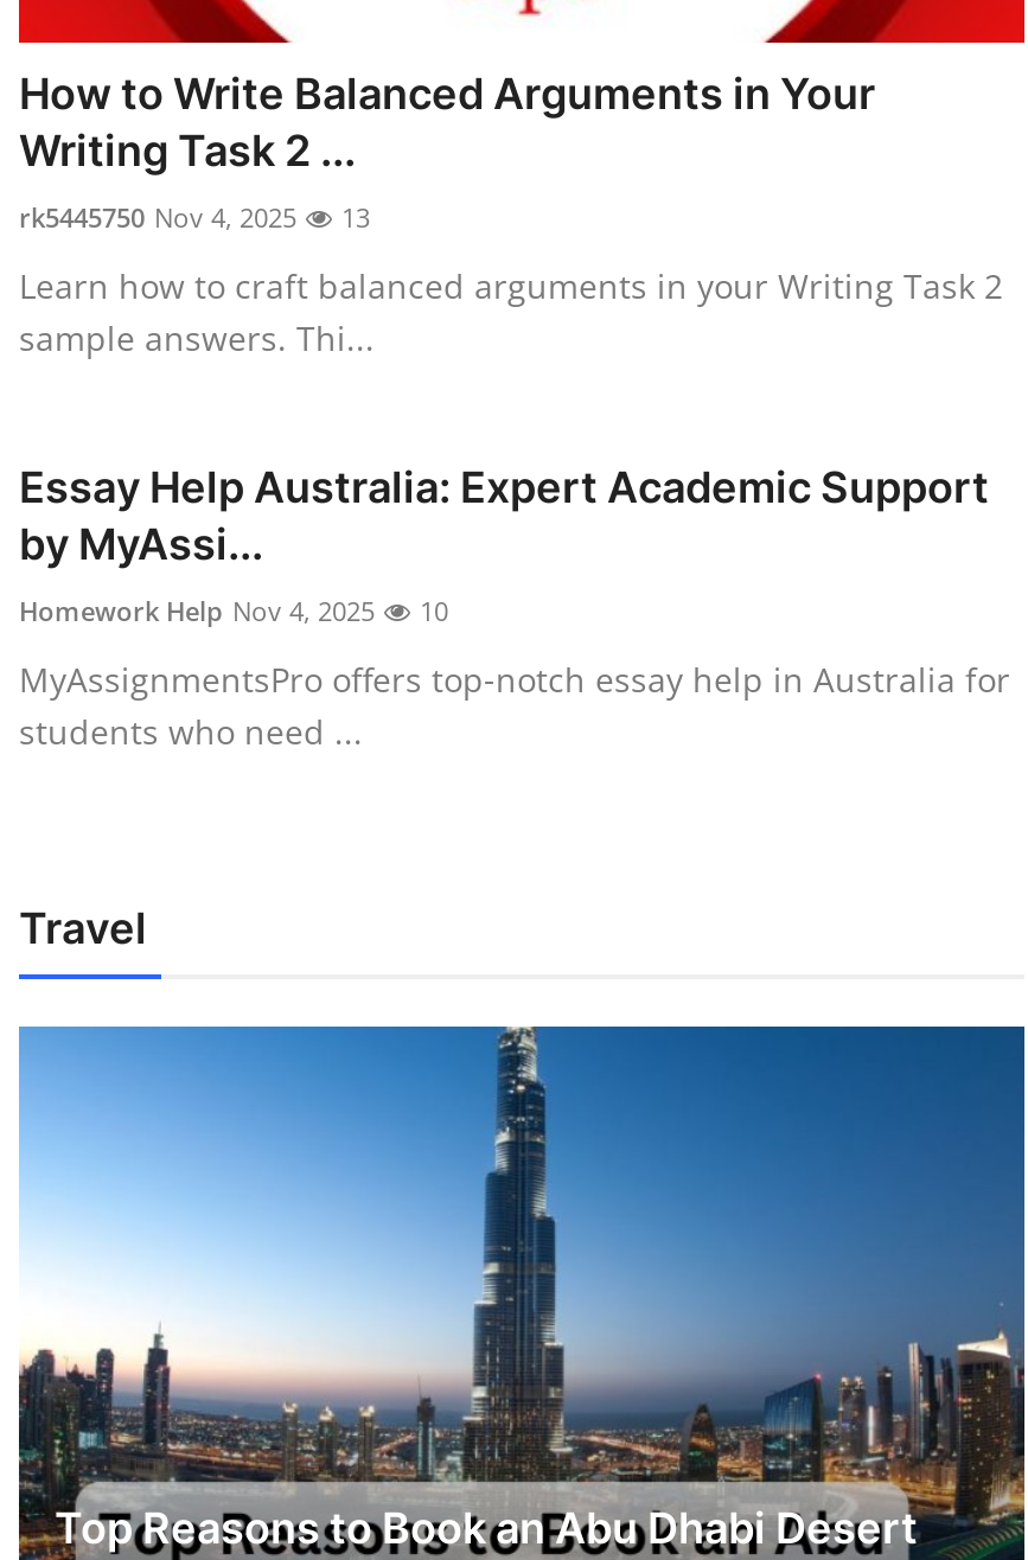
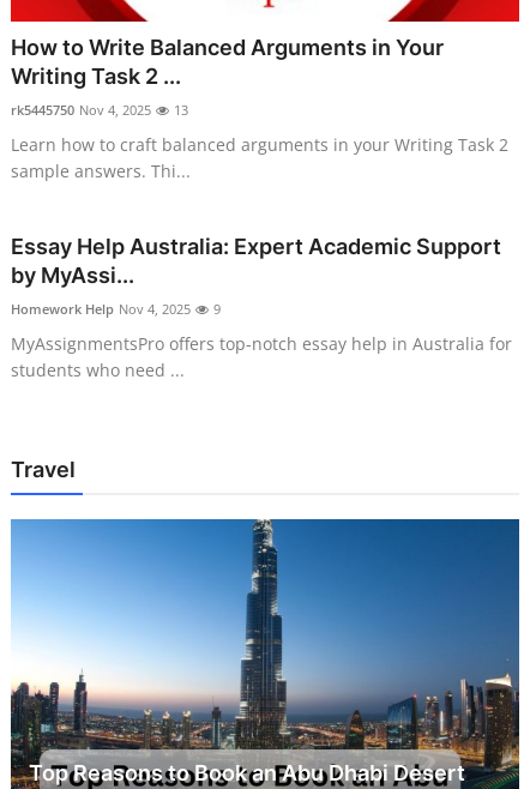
[19,594,448,629] Homework Help Nov 4, 2025 10 -> [11,300,221,318] Homework Help Nov 4, 2025 9

